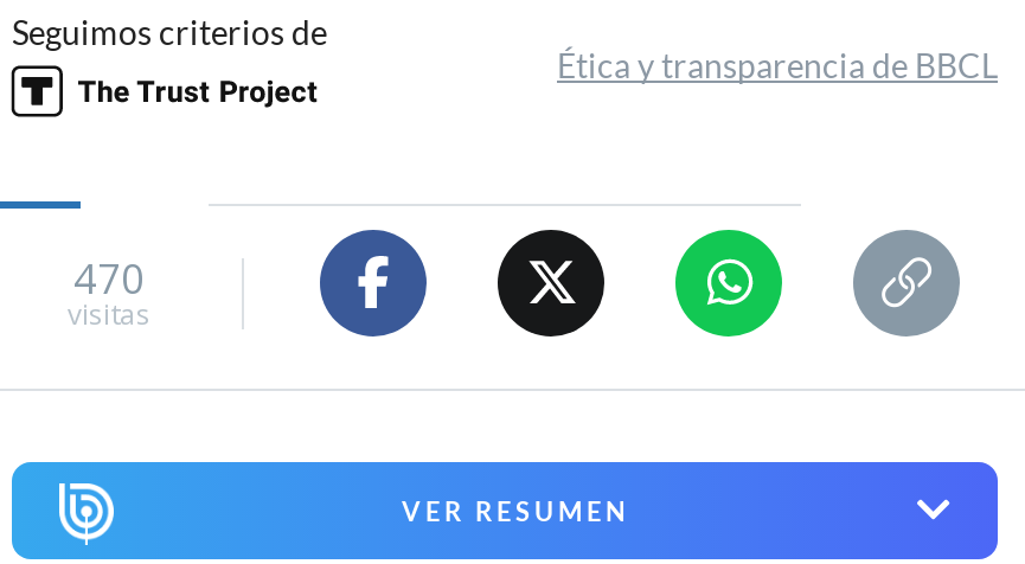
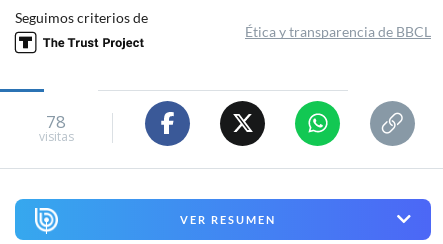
[73,252,145,306] 470 -> [46,110,66,133] 78

